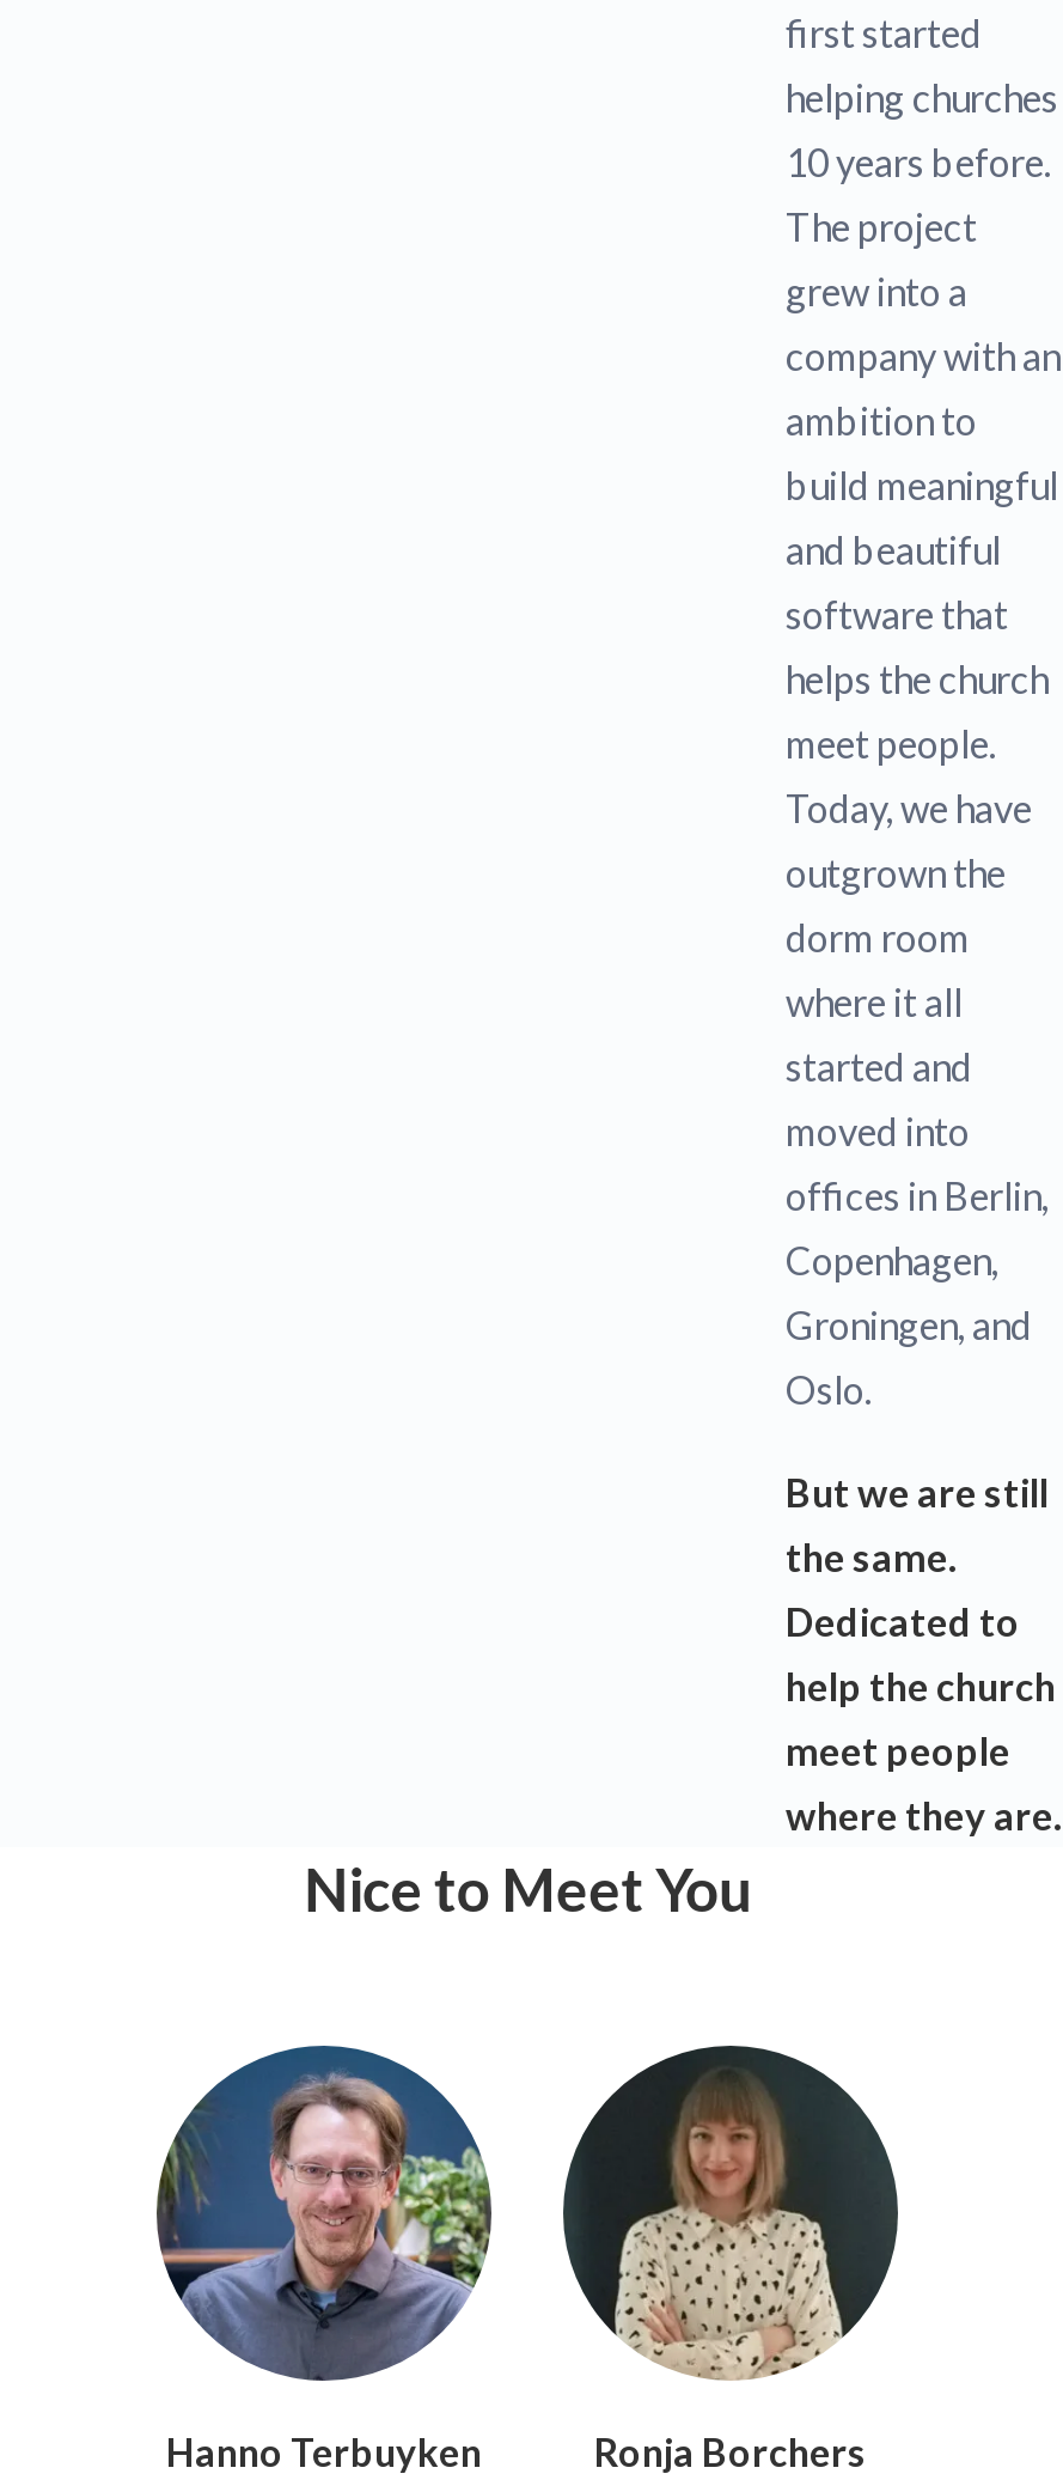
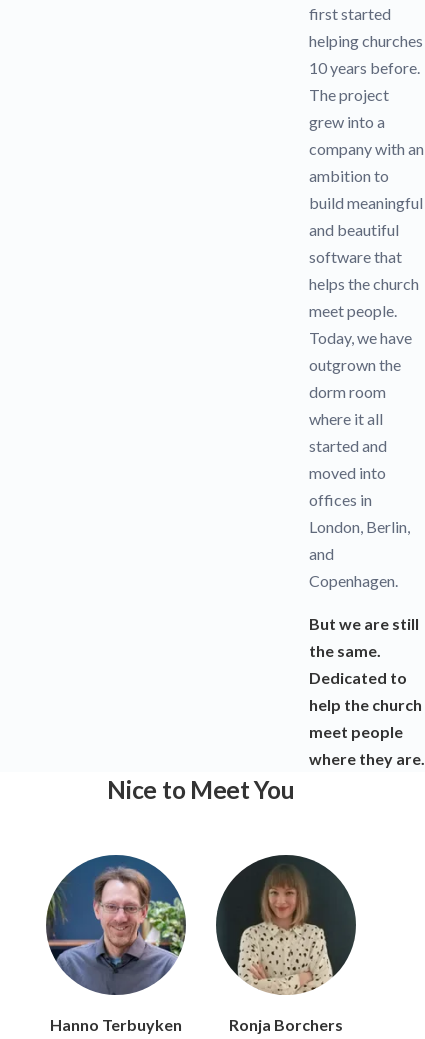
[786,1173,1049,1412] offices in Berlin, | Copenhagen, | Groningen, and | Oslo. -> [309,490,410,590] offices in | London, Berlin, | and | Copenhagen.

